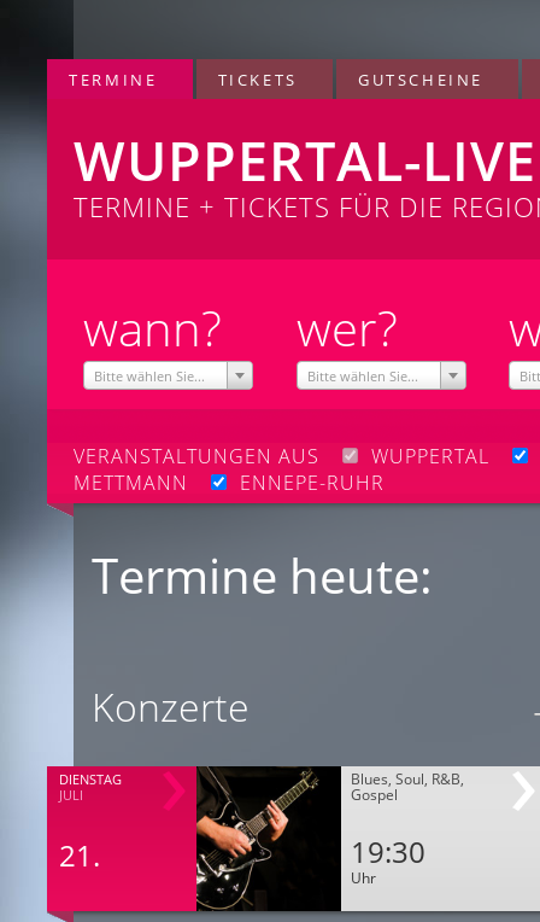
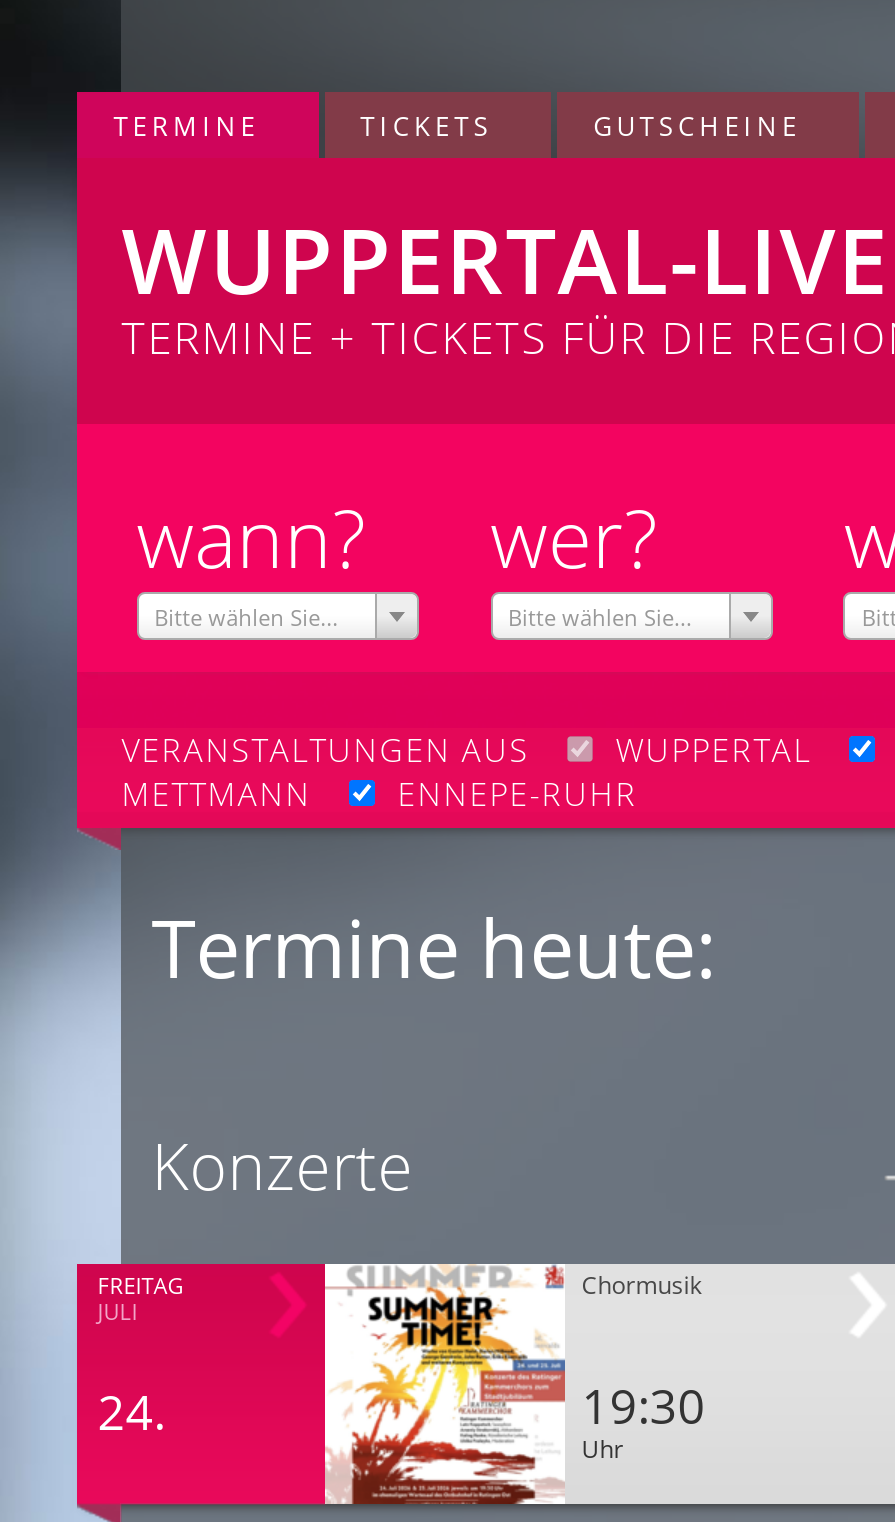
[59,770,122,788] DIENSTAG -> [97,1270,183,1300] FREITAG
[195,765,464,912] [image] | Blues, Soul, R&B, | Gospel -> [323,1262,701,1506] [image] | Chormusik
[59,835,100,875] 21. -> [97,1378,165,1444] 24.

